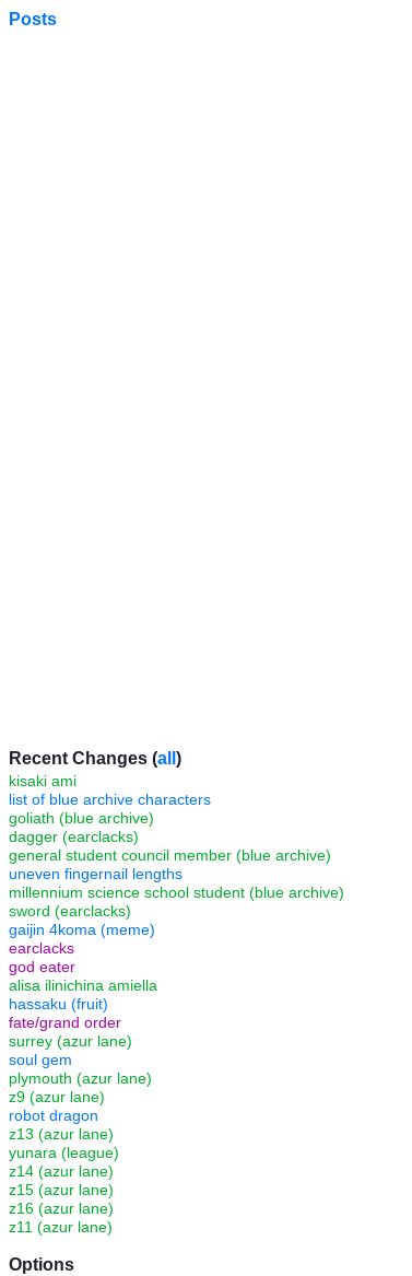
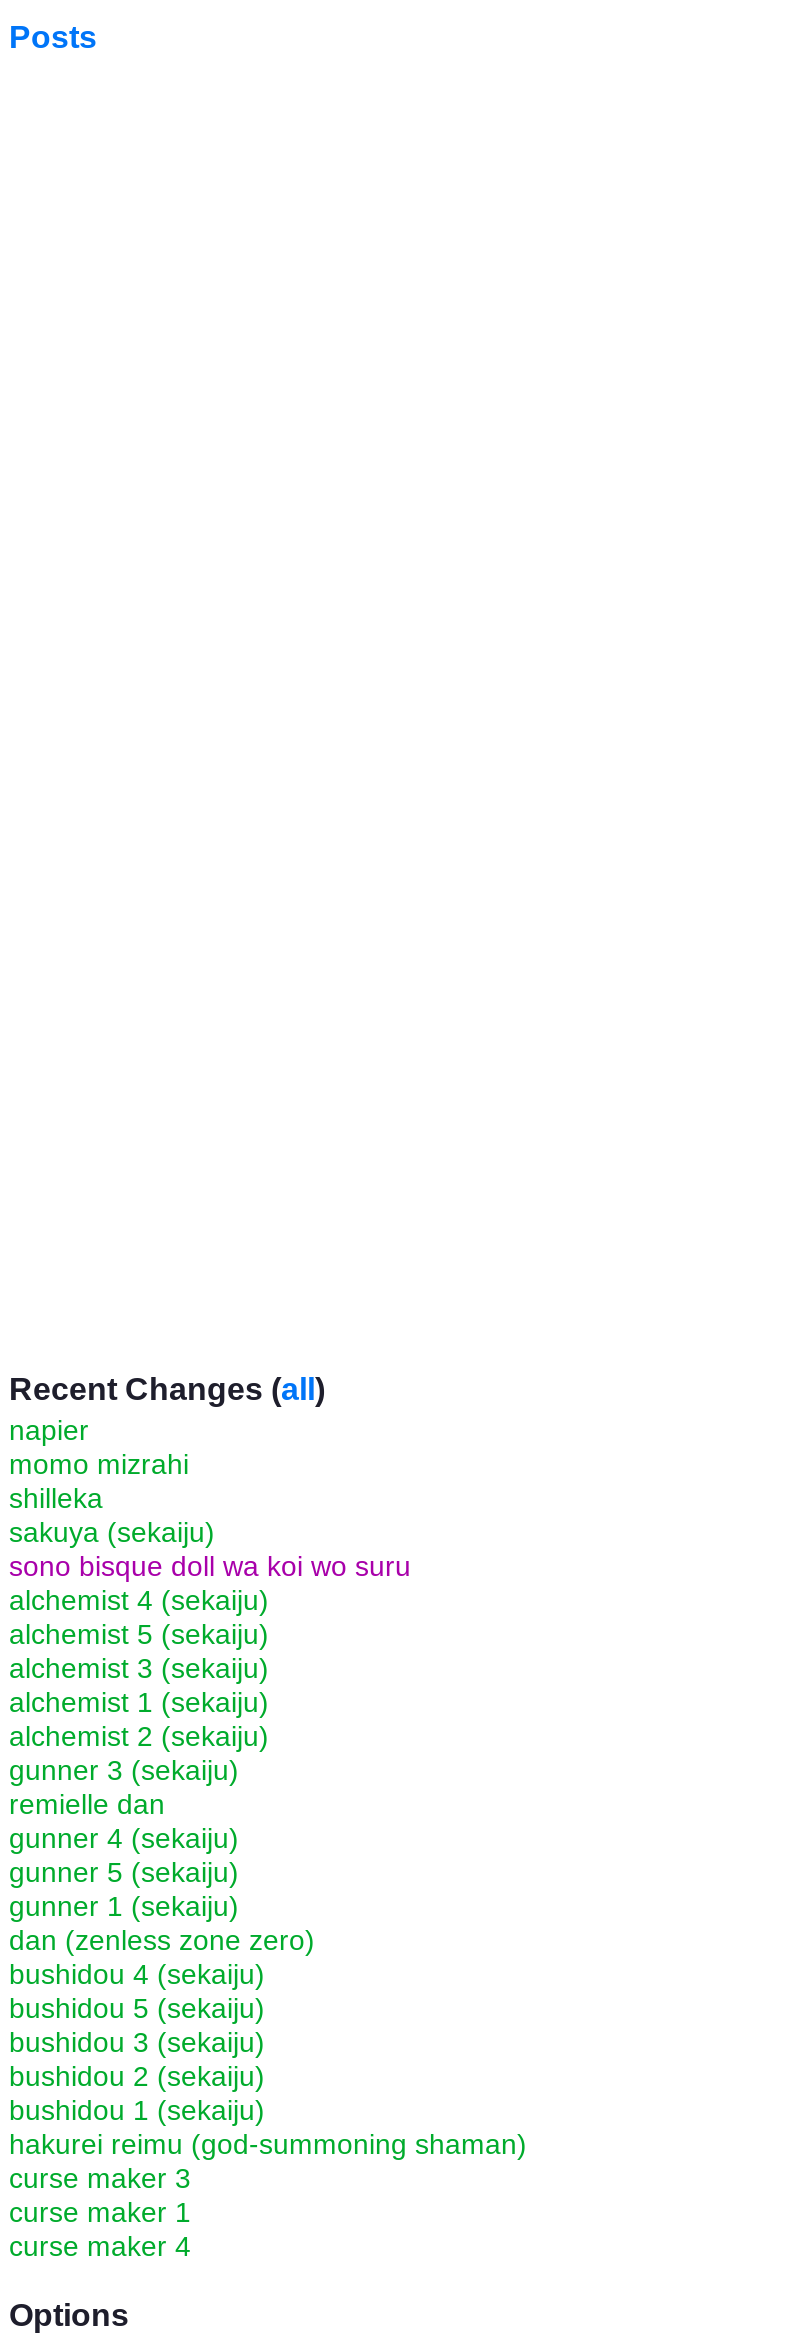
[9,772,344,1235] kisaki ami | list of blue archive characters | goliath (blue archive) | dagger (earclacks) | general student council member (blue archive) | uneven fingernail lengths | millennium science school student (blue archive) | sword (earclacks) | gaijin 4koma (meme) | earclacks | god eater | alisa ilinichina amiella | hassaku (fruit) | fate/grand order | surrey (azur lane) | soul gem | plymouth (azur lane) | z9 (azur lane) | robot dragon | z13 (azur lane) | yunara (league) | z14 (azur lane) | z15 (azur lane) | z16 (azur lane) | z11 (azur lane) -> [9,1414,527,2262] napier | momo mizrahi | shilleka | sakuya (sekaiju) | sono bisque doll wa koi wo suru | alchemist 4 (sekaiju) | alchemist 5 (sekaiju) | alchemist 3 (sekaiju) | alchemist 1 (sekaiju) | alchemist 2 (sekaiju) | gunner 3 (sekaiju) | remielle dan | gunner 4 (sekaiju) | gunner 5 (sekaiju) | gunner 1 (sekaiju) | dan (zenless zone zero) | bushidou 4 (sekaiju) | bushidou 5 (sekaiju) | bushidou 3 (sekaiju) | bushidou 2 (sekaiju) | bushidou 1 (sekaiju) | hakurei reimu (god-summoning shaman) | curse maker 3 | curse maker 1 | curse maker 4

